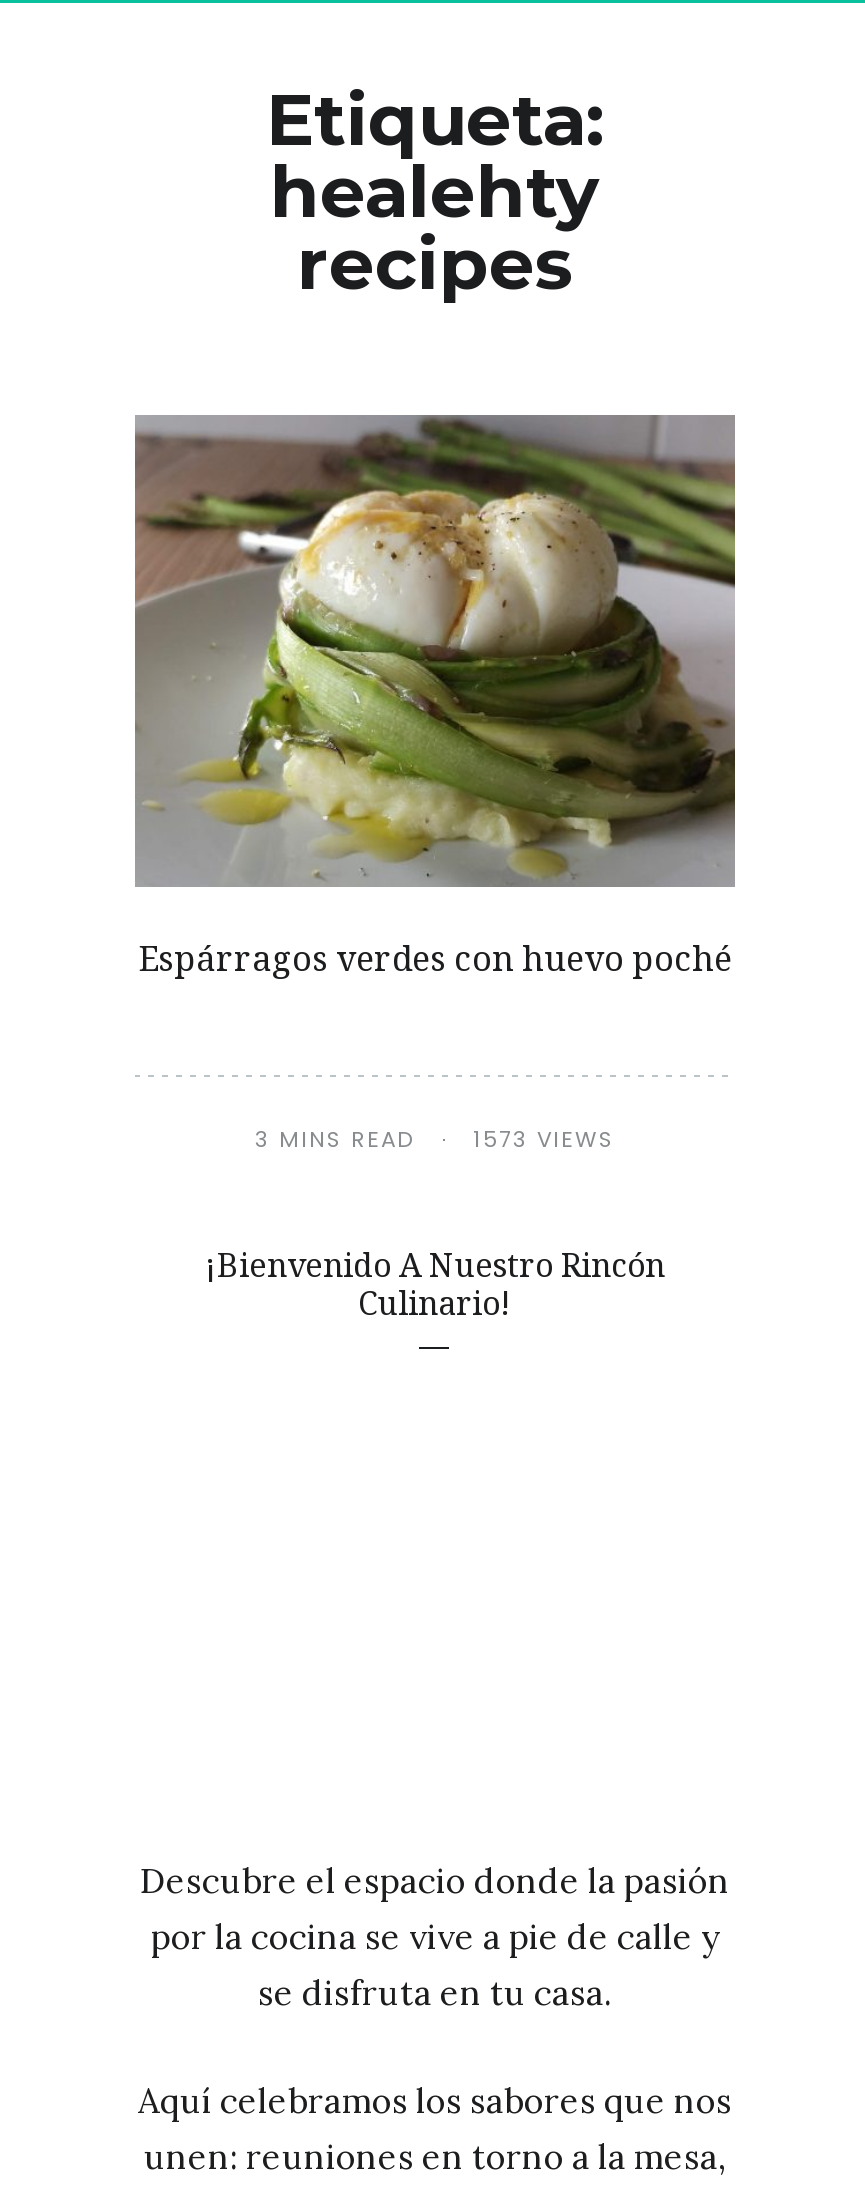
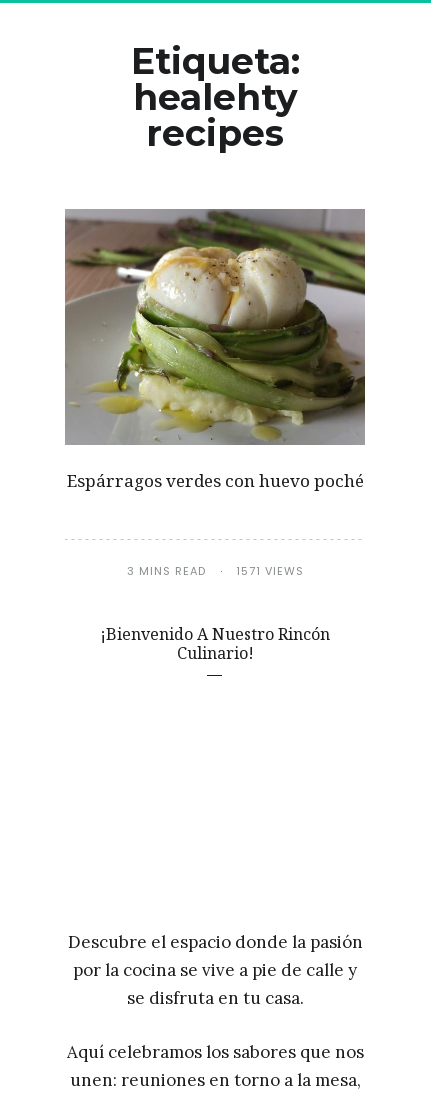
[255,1122,615,1154] 3 MINS READ 1573 VIEWS -> [126,562,303,578] 3 MINS READ 1571 VIEWS

